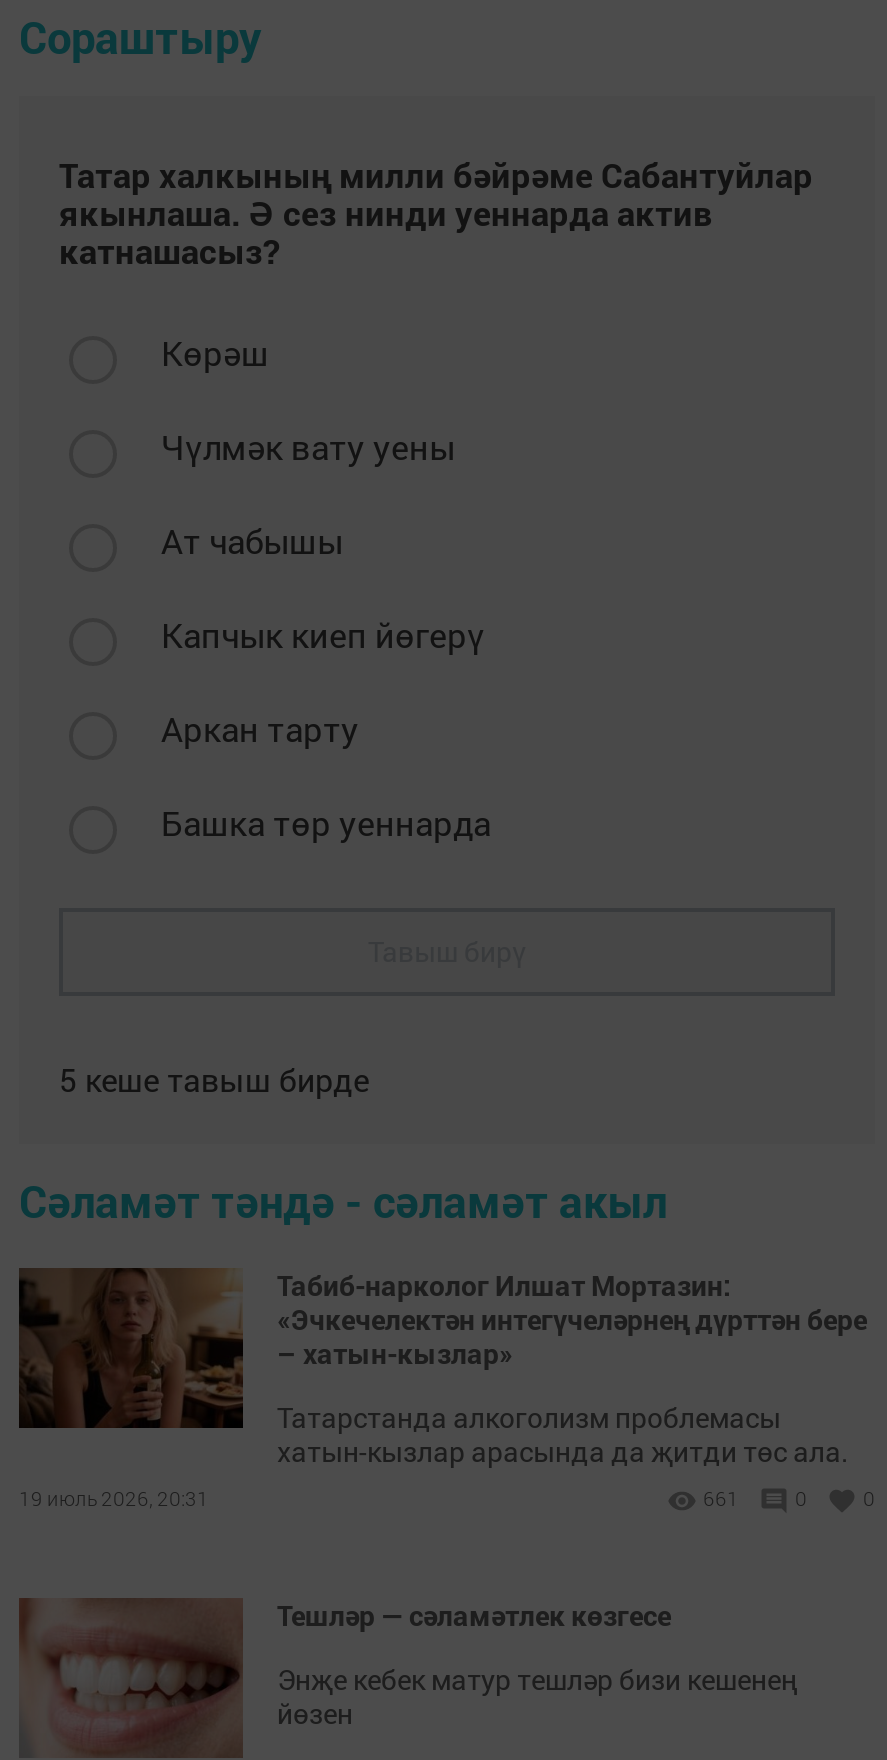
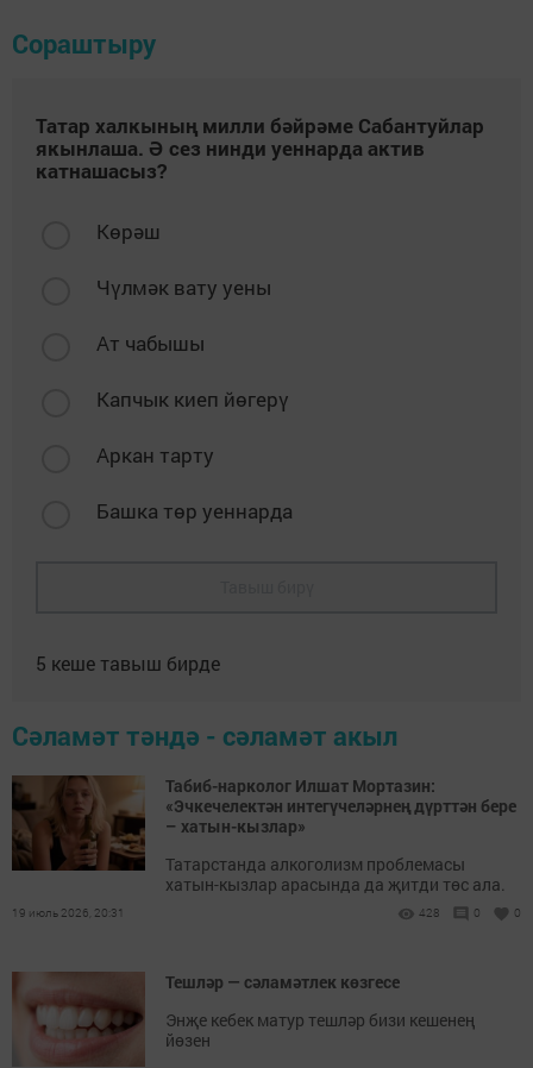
[703,1487,739,1513] 661 -> [419,905,440,921] 428

